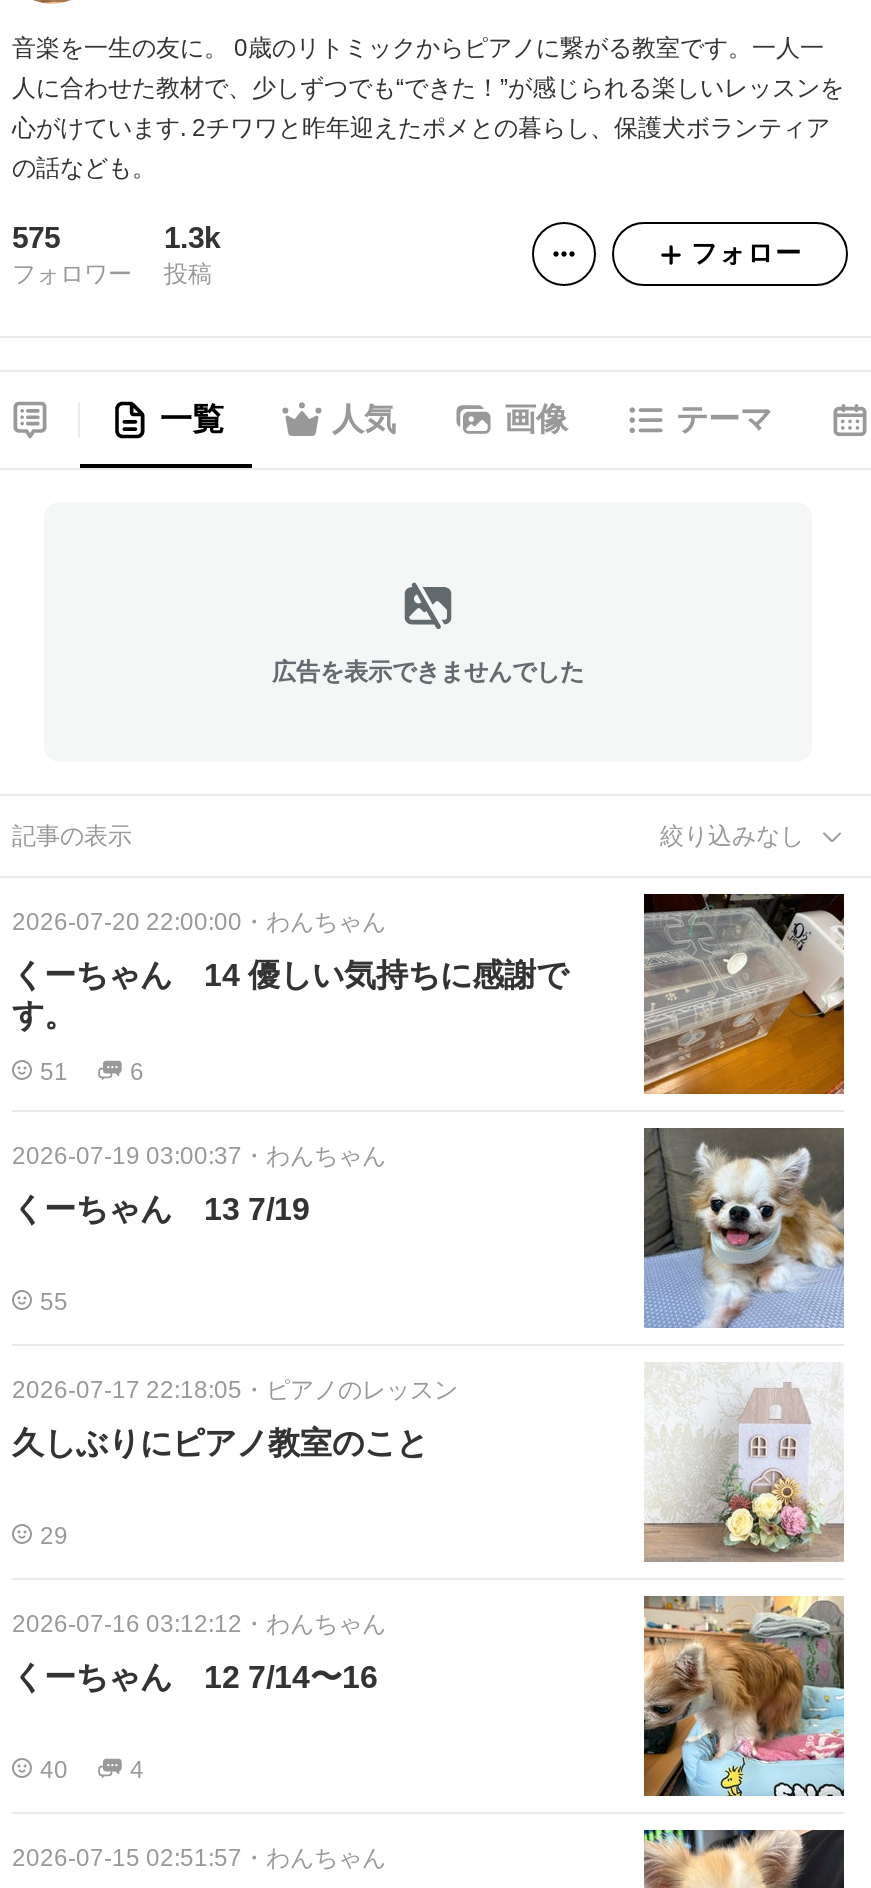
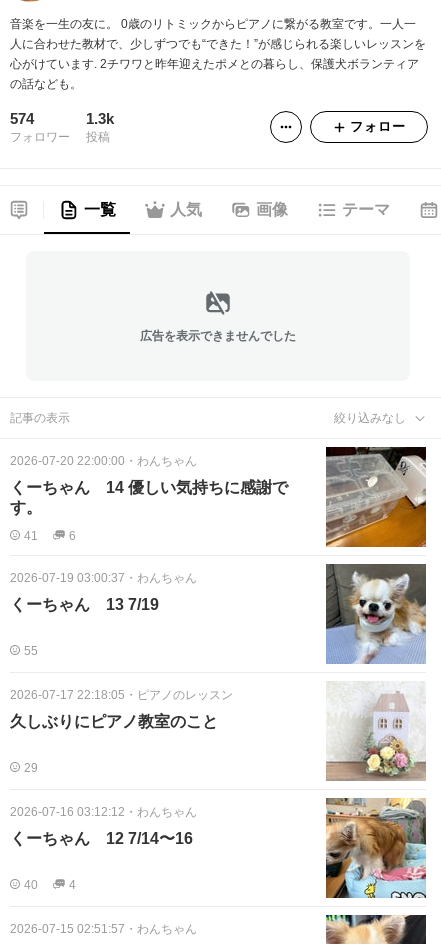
[12,220,60,254] 575 -> [10,110,34,127] 574
[40,1058,68,1086] 51 -> [24,529,38,543] 41

